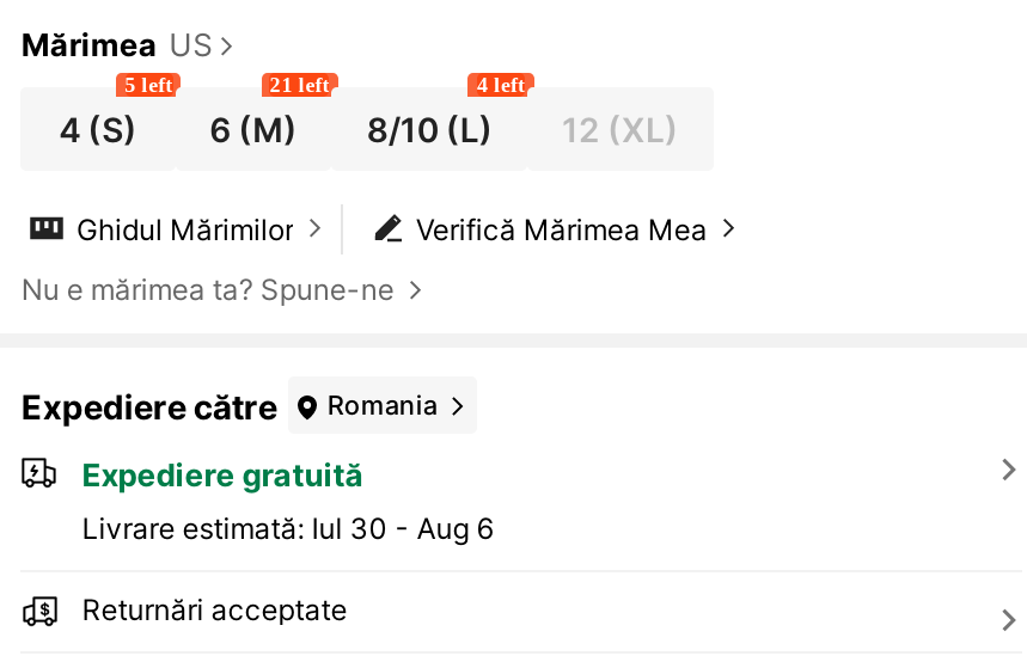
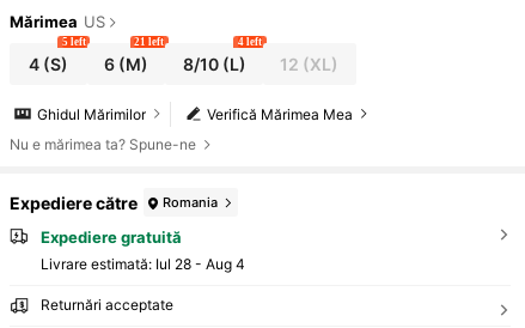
[82,510,493,546] Livrare estimată: Iul 30 - Aug 6 -> [40,255,245,273] Livrare estimată: Iul 28 - Aug 4

